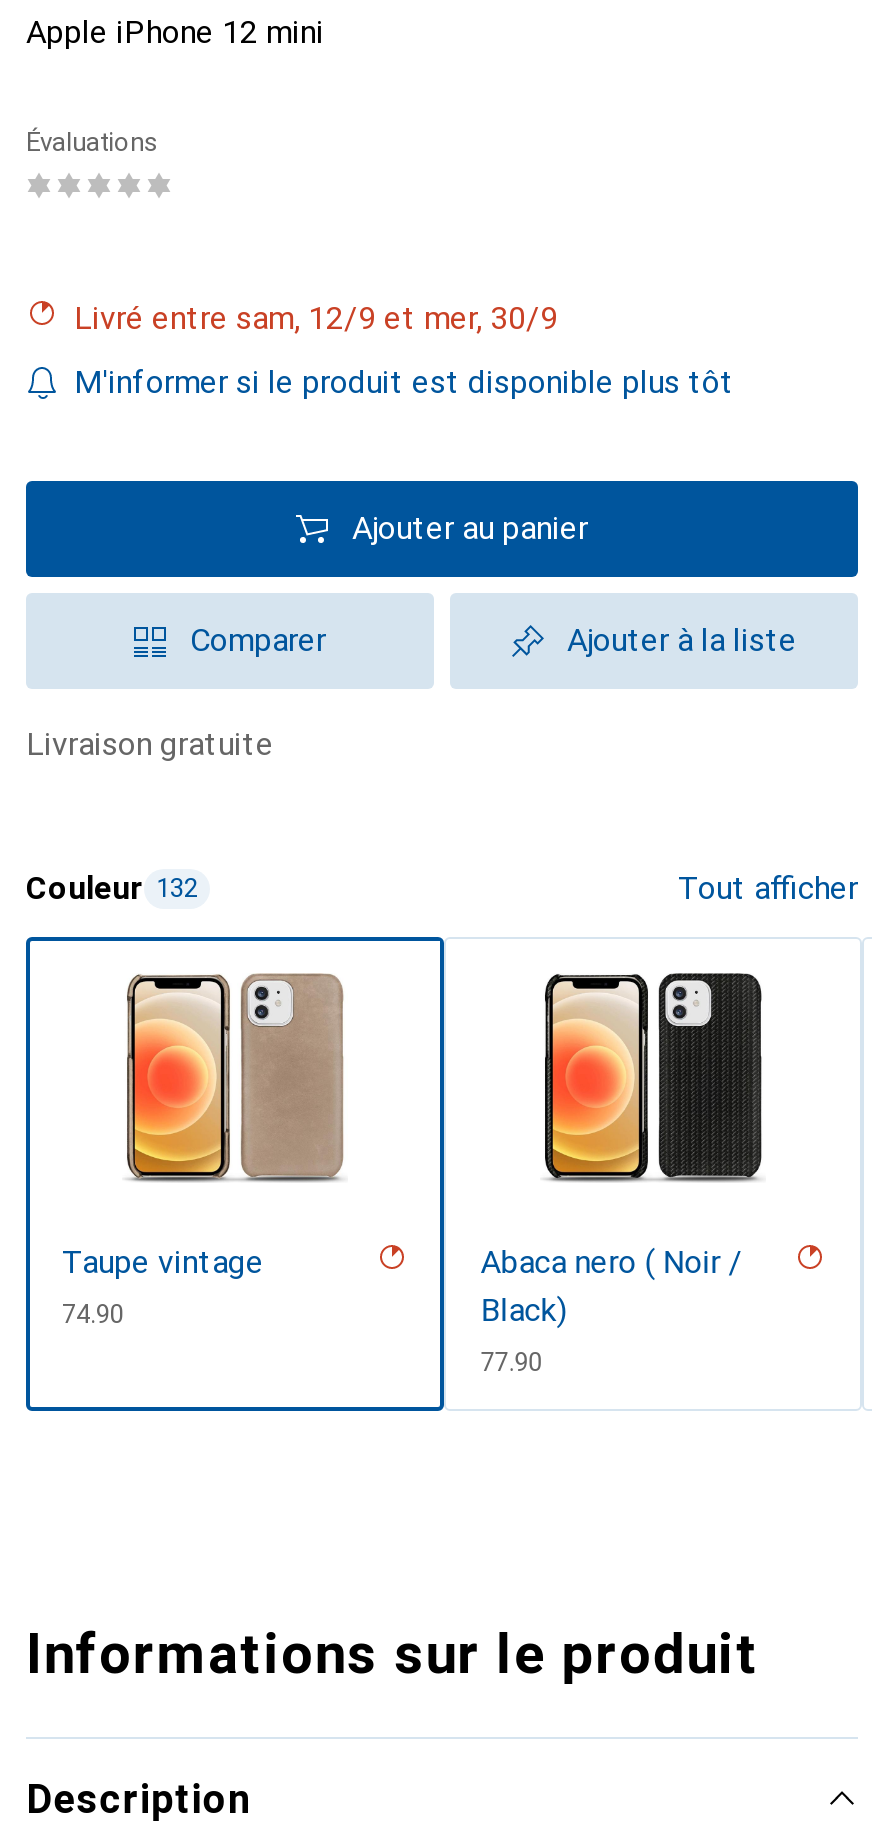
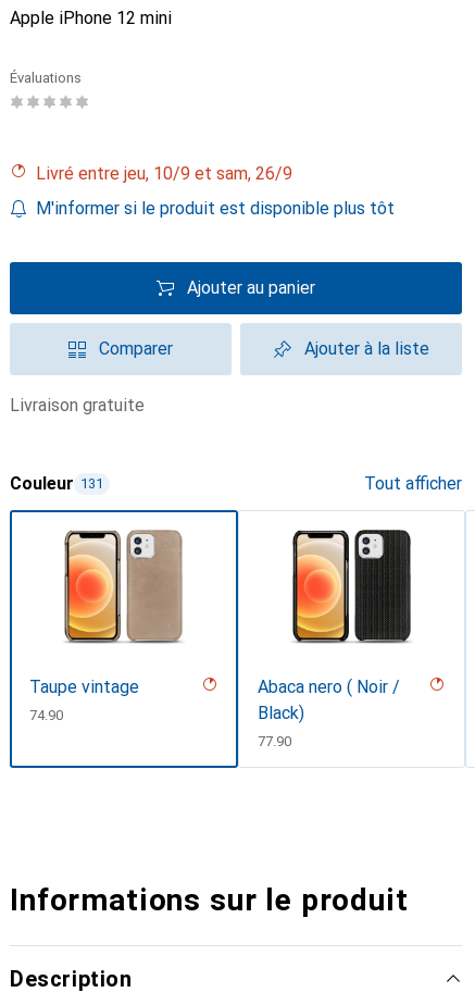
[92,299,558,337] Livré entre sam, 12/9 et mer, 30/9 -> [46,163,292,184] Livré entre jeu, 10/9 et sam, 26/9
[26,869,198,907] Couleur 132 -> [10,473,103,494] Couleur 131

